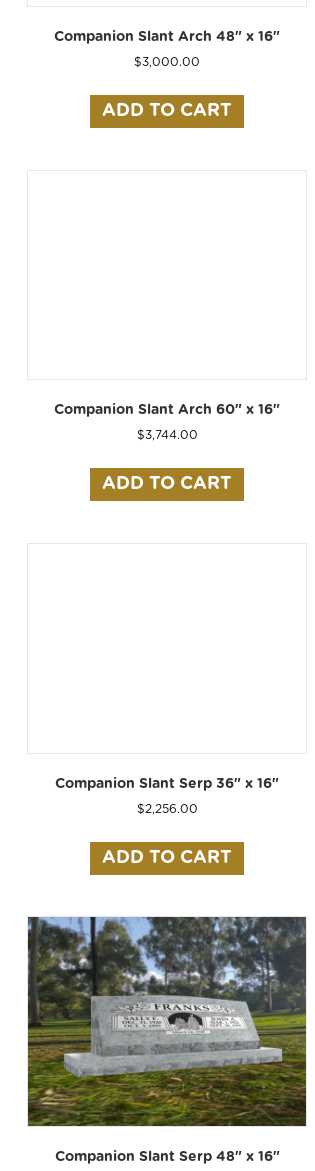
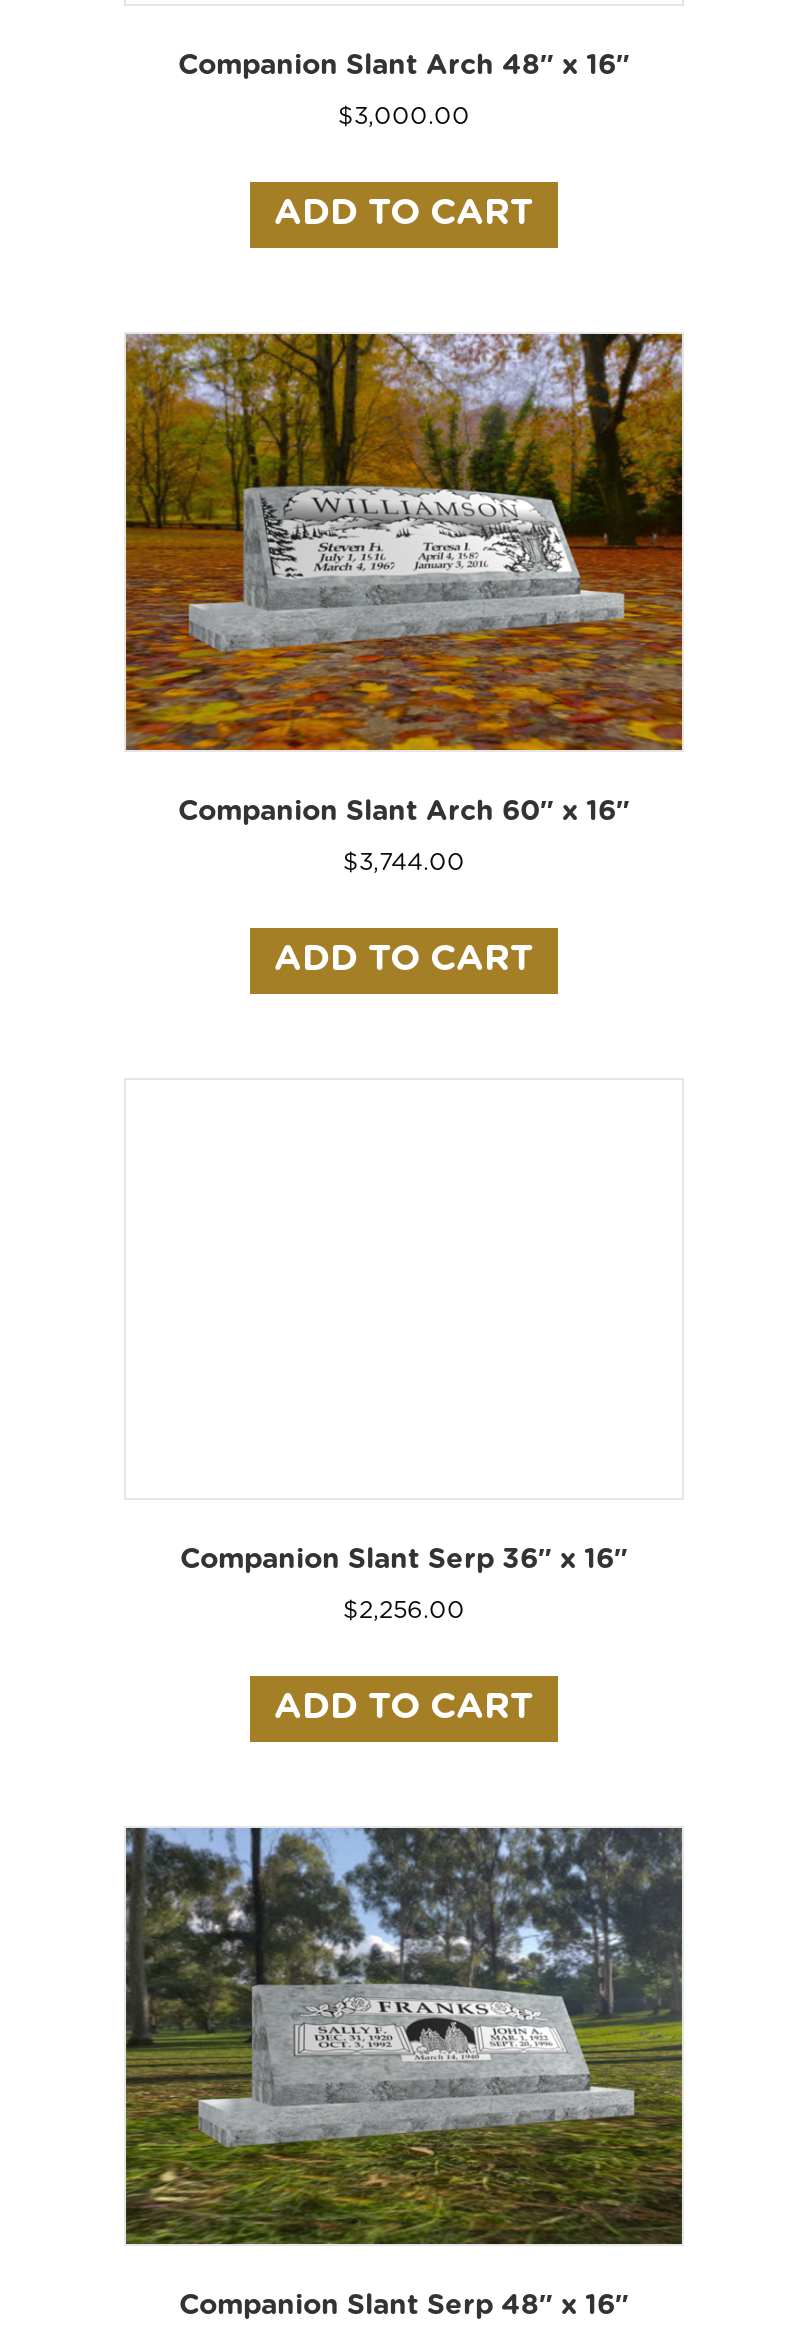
none -> [124,332,684,752] [image]

